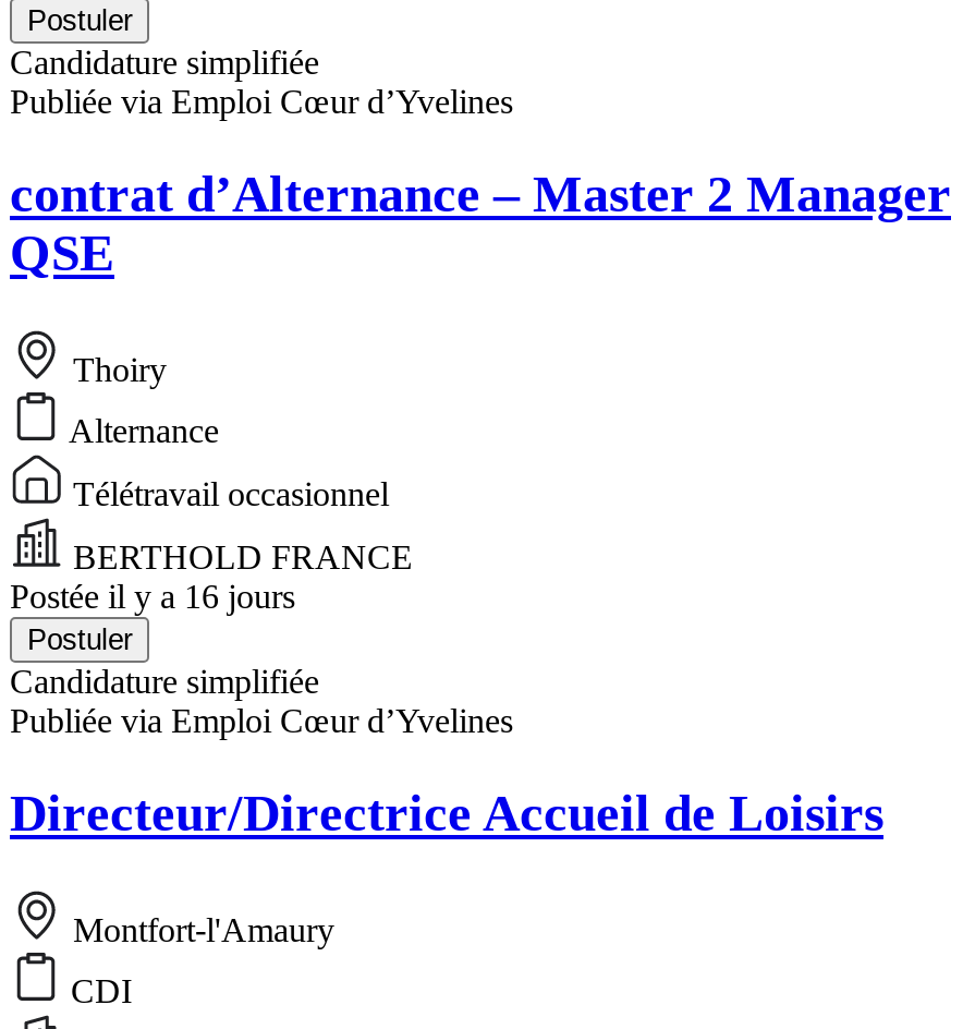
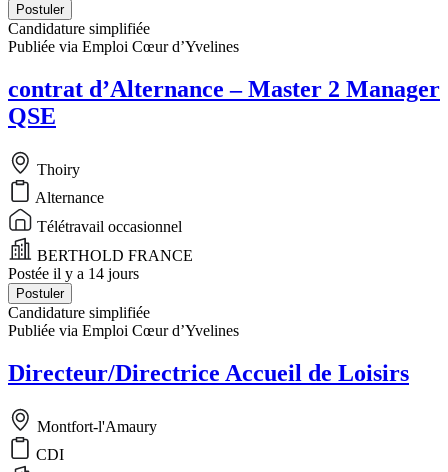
[10,578,295,615] Postée il y a 16 jours -> [8,265,139,282] Postée il y a 14 jours

